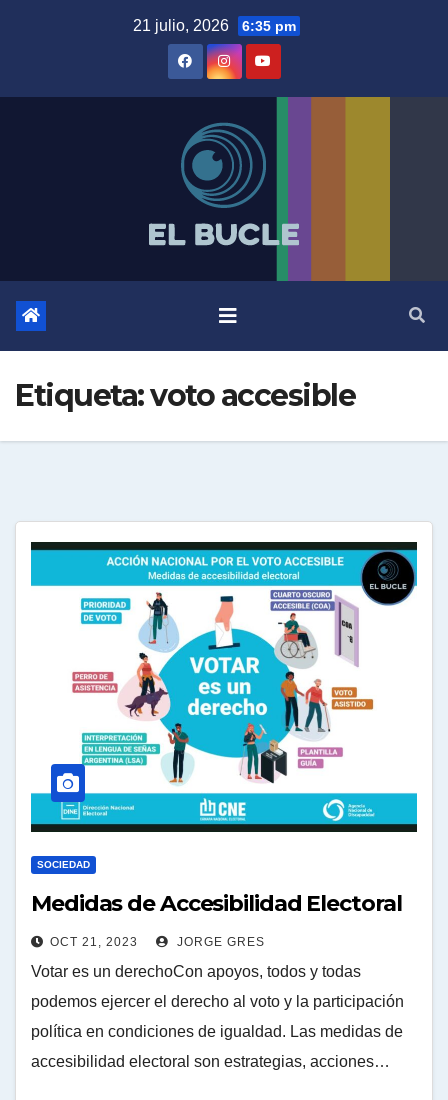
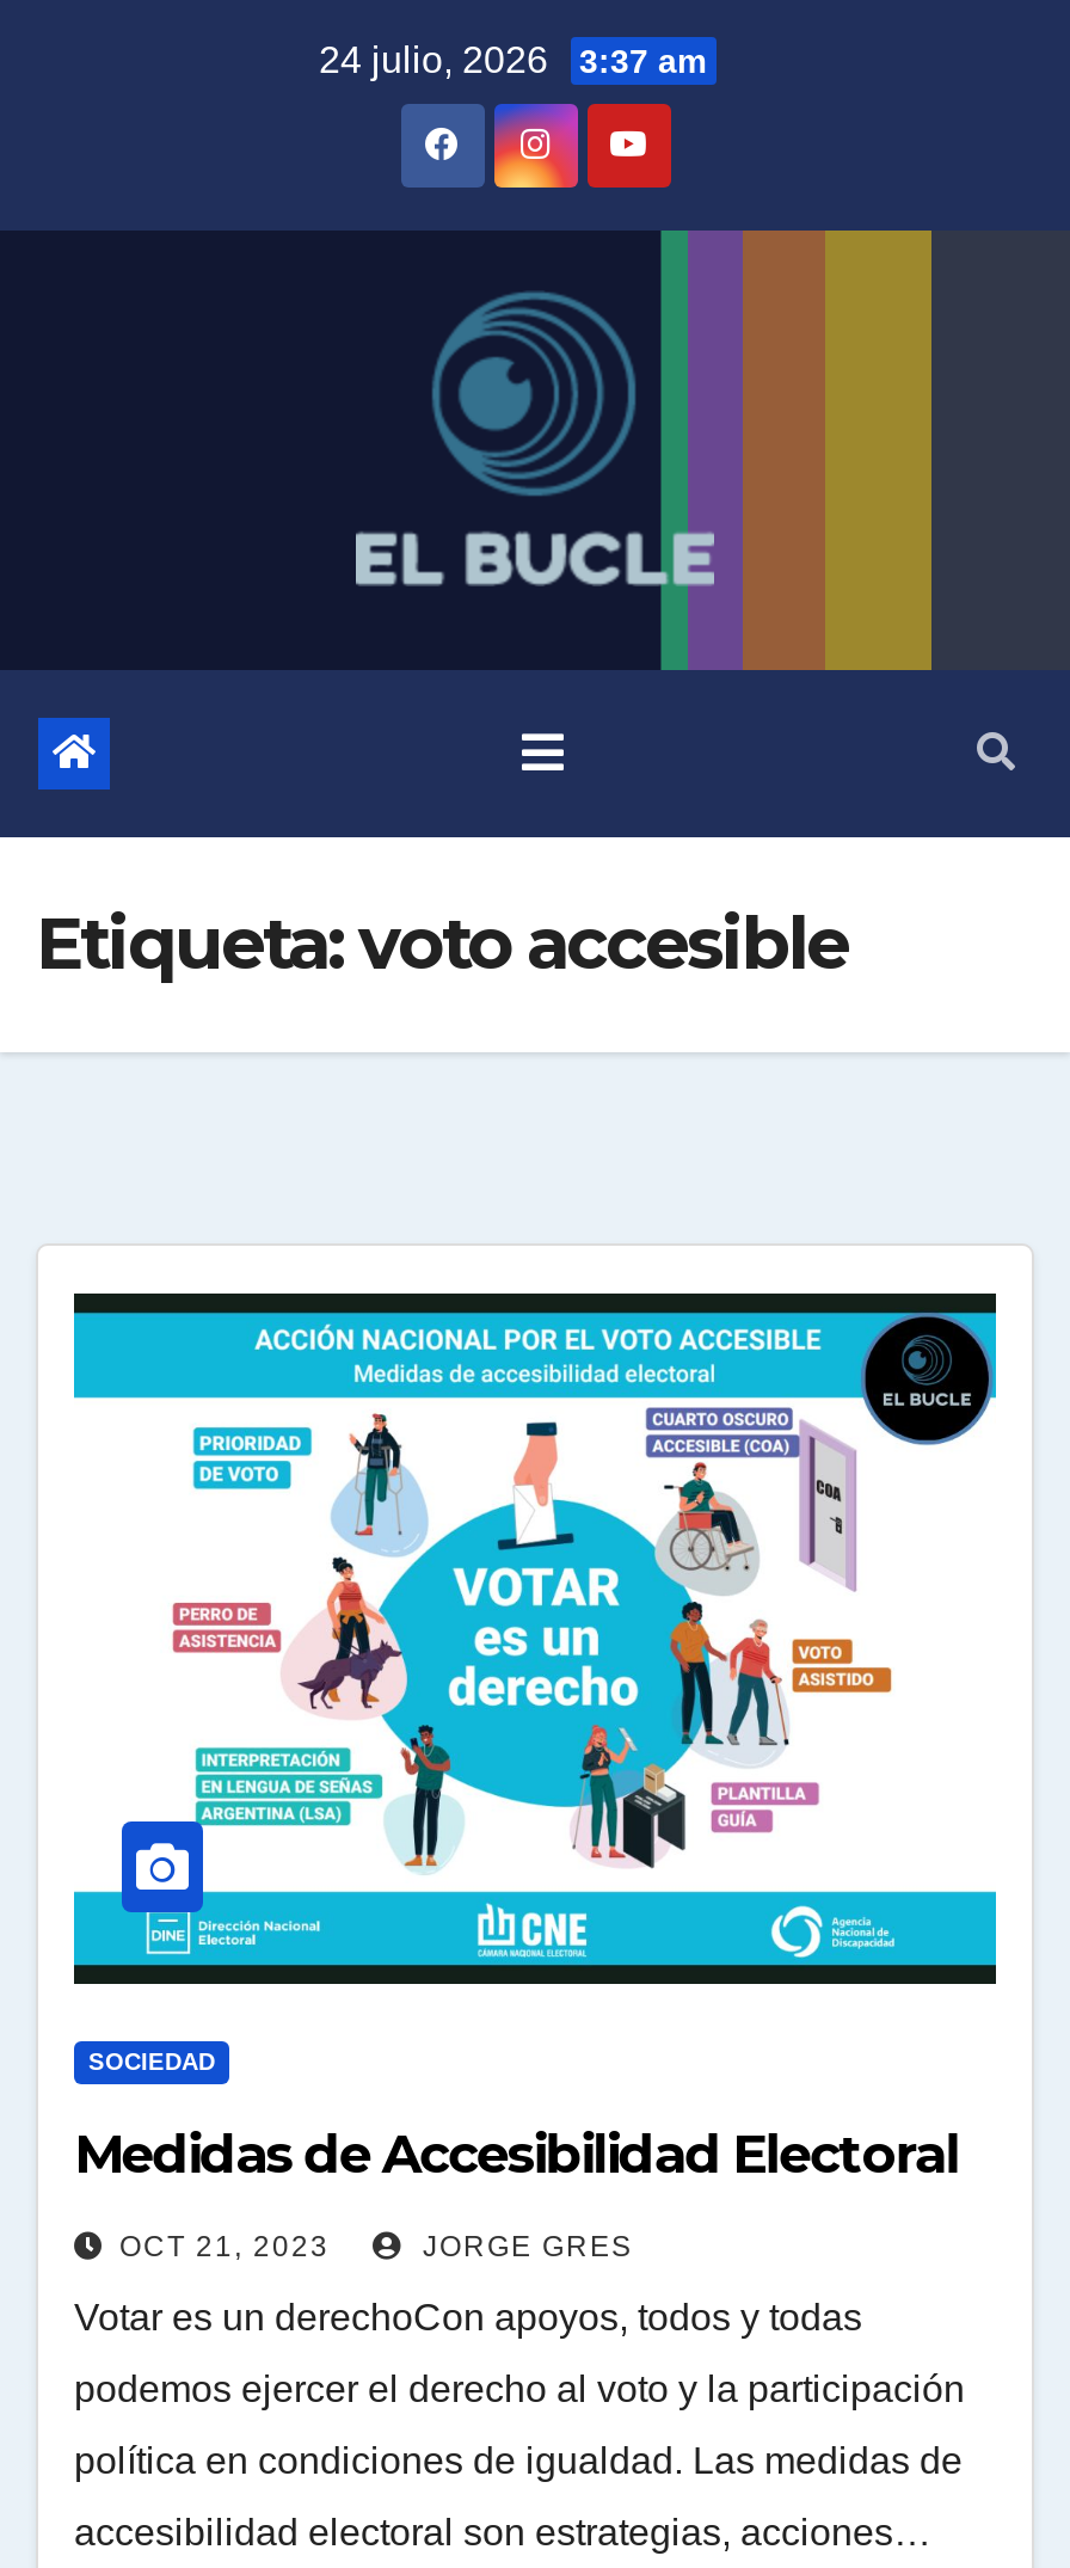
[133,17,296,34] 21 julio, 2026 6:35 pm -> [319,39,706,80] 24 julio, 2026 3:37 am

